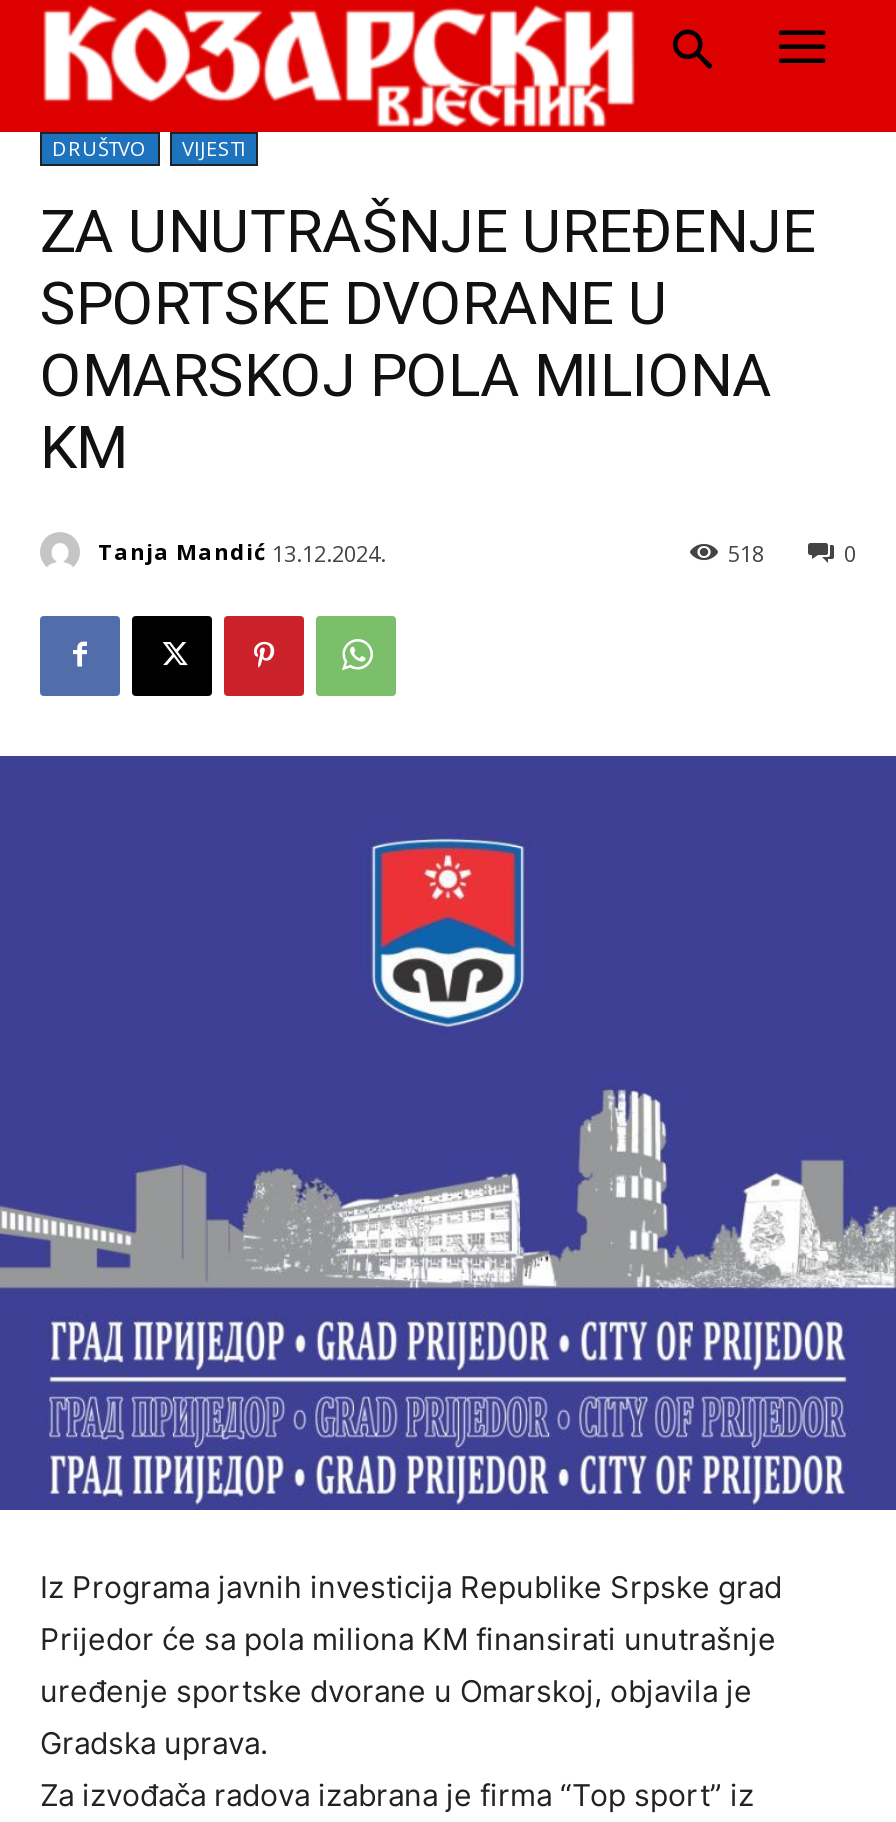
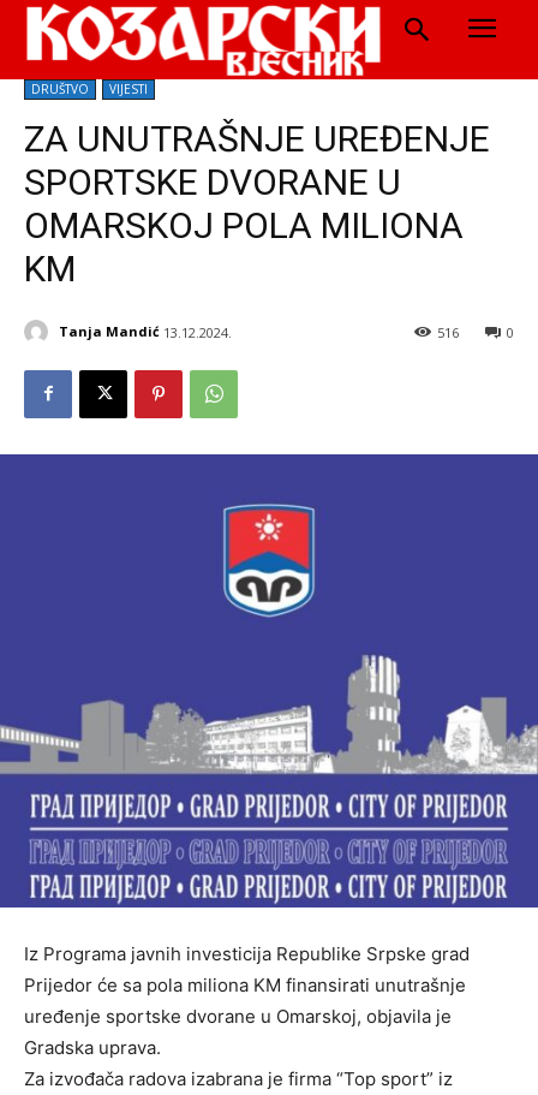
[728,538,764,568] 518 -> [437,323,459,341] 516

